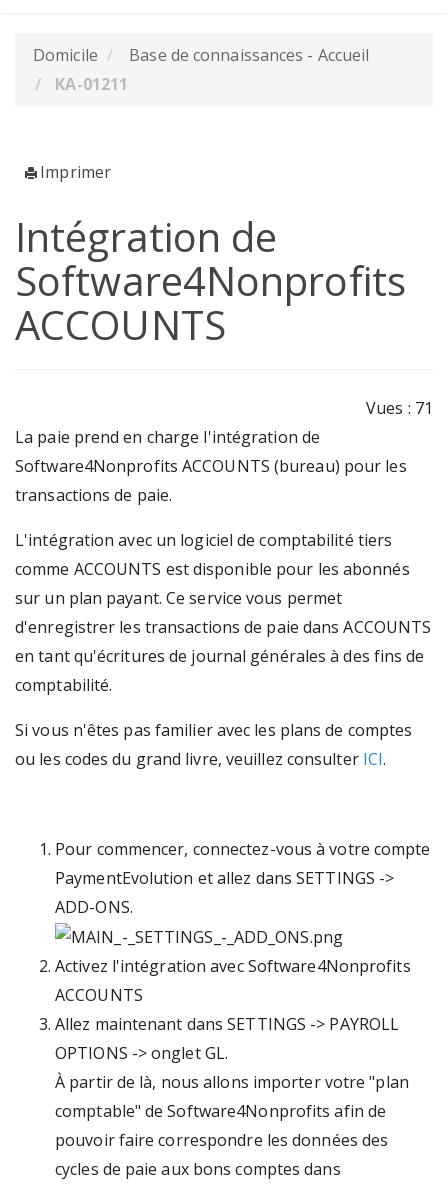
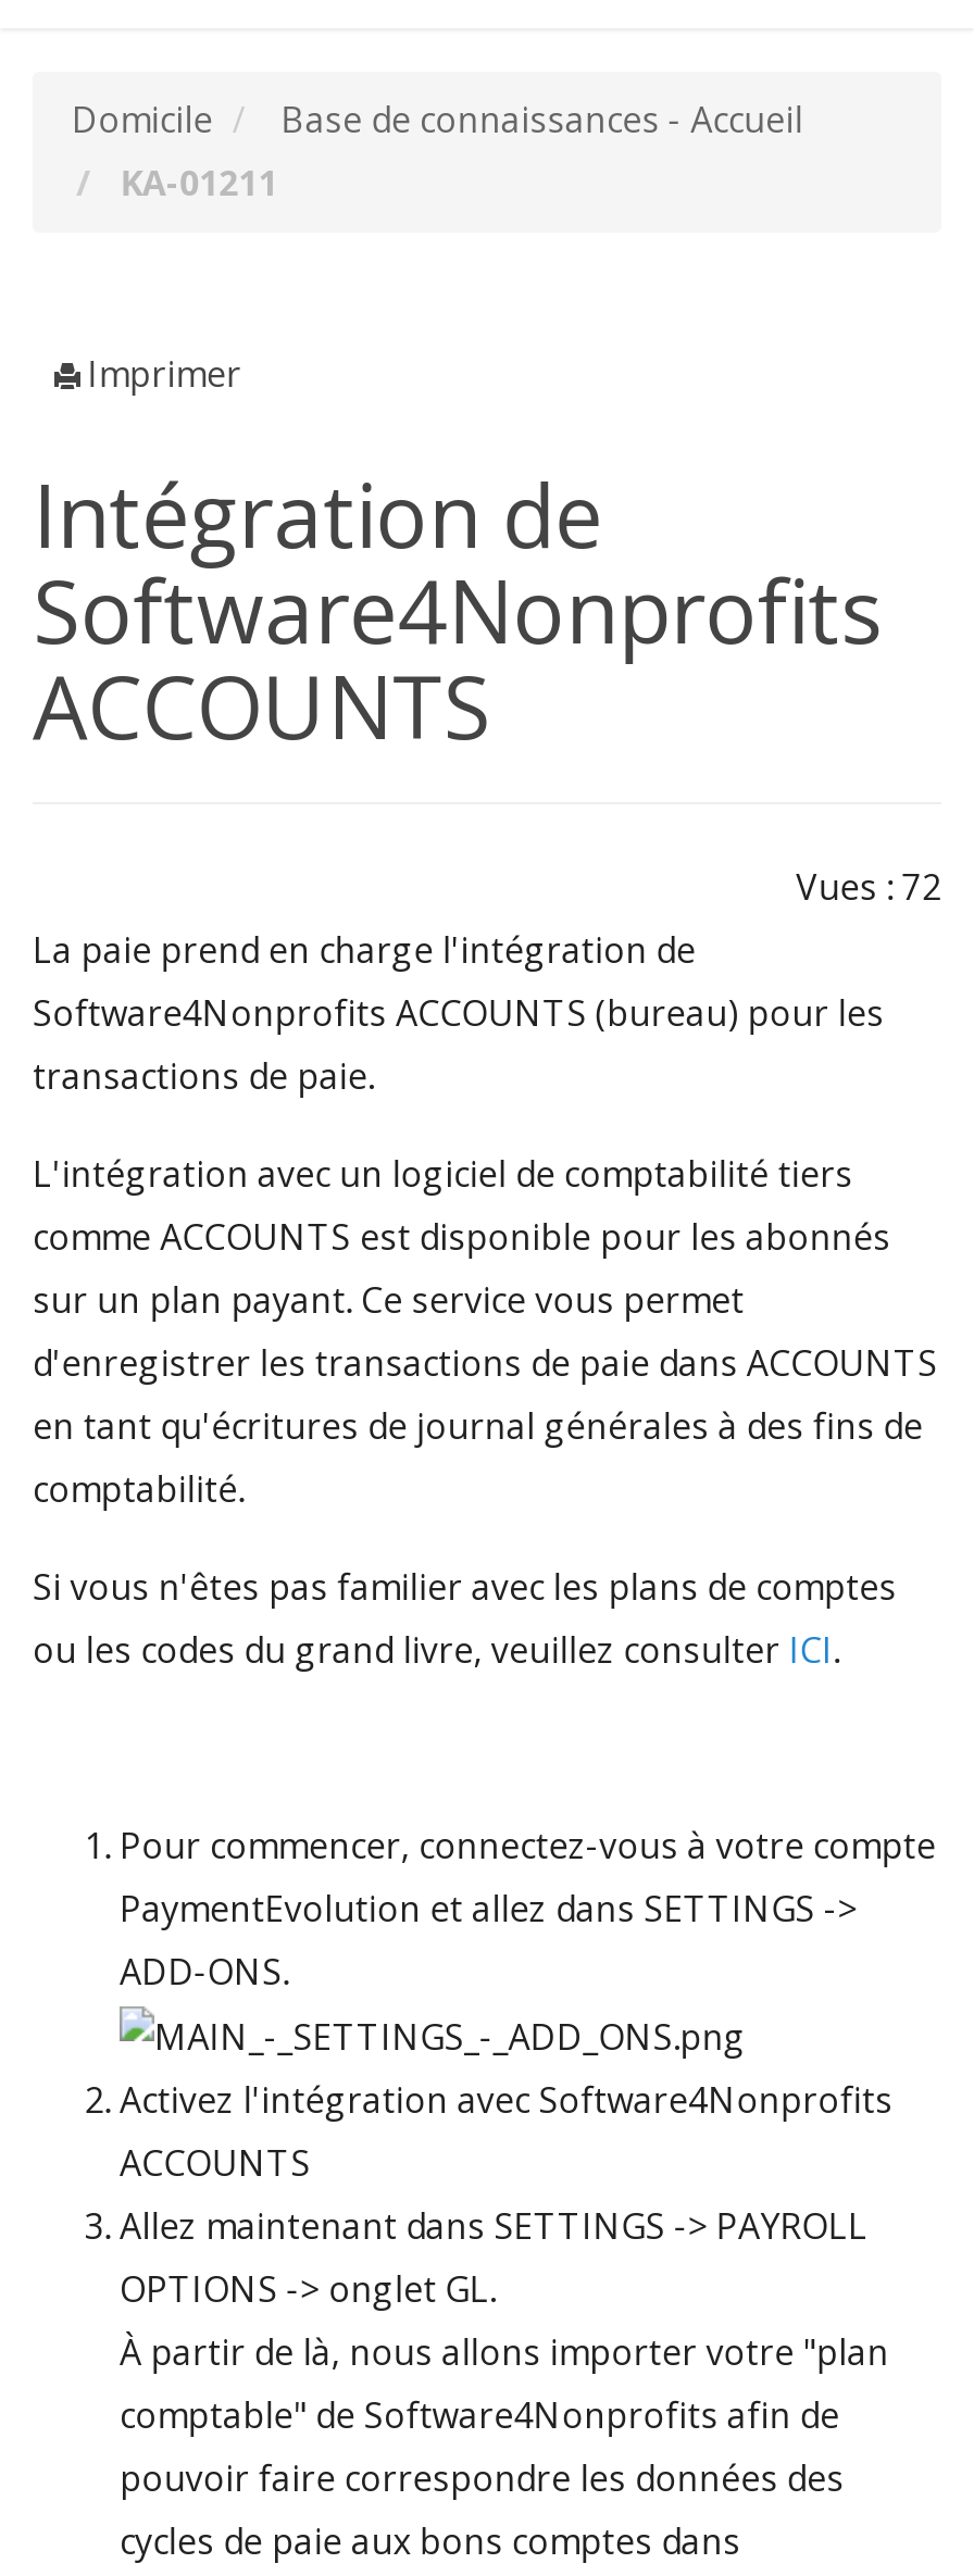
[366,397,433,419] Vues : 71 -> [796,863,941,911] Vues : 72

